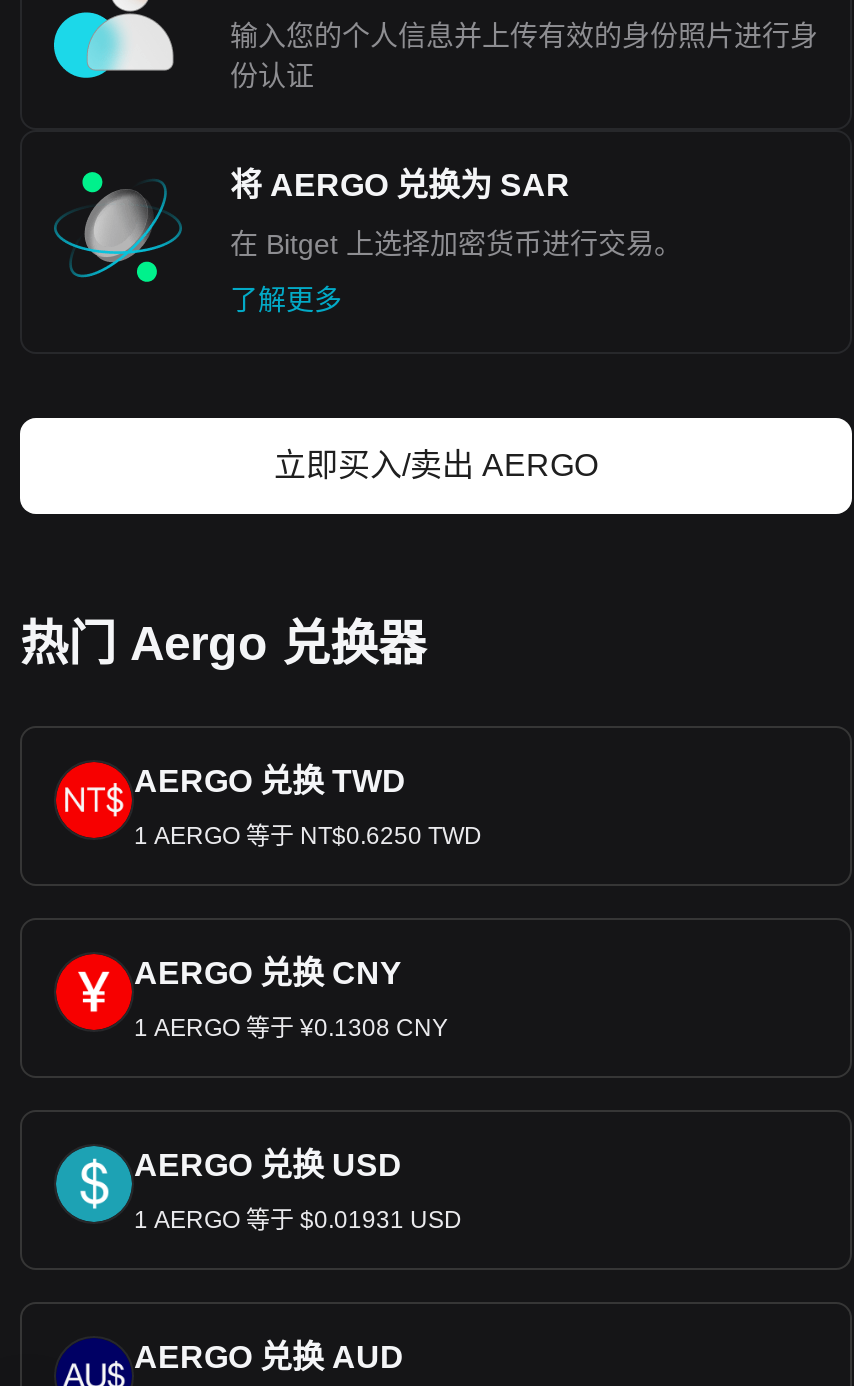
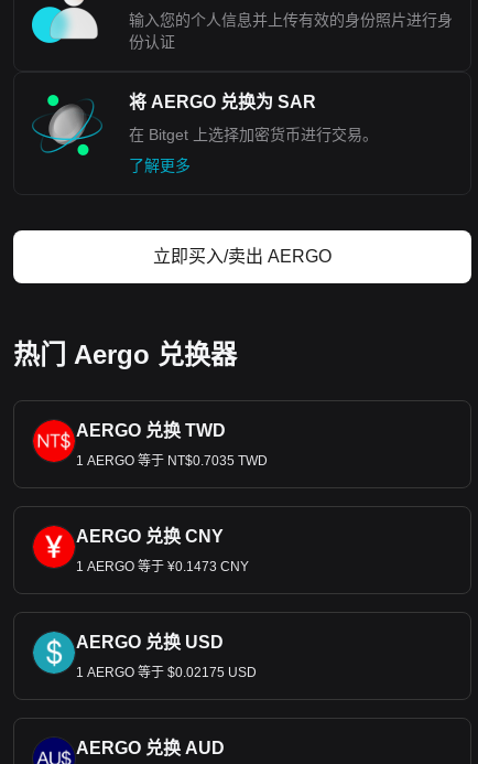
[134,822,482,850] 1 AERGO 等于 NT$0.6250 TWD -> [76,453,268,469] 1 AERGO 等于 NT$0.7035 TWD
[134,1014,448,1042] 1 AERGO 等于 ¥0.1308 CNY -> [76,559,249,574] 1 AERGO 等于 ¥0.1473 CNY
[134,1206,462,1234] 1 AERGO 等于 $0.01931 USD -> [76,665,257,680] 1 AERGO 等于 $0.02175 USD

